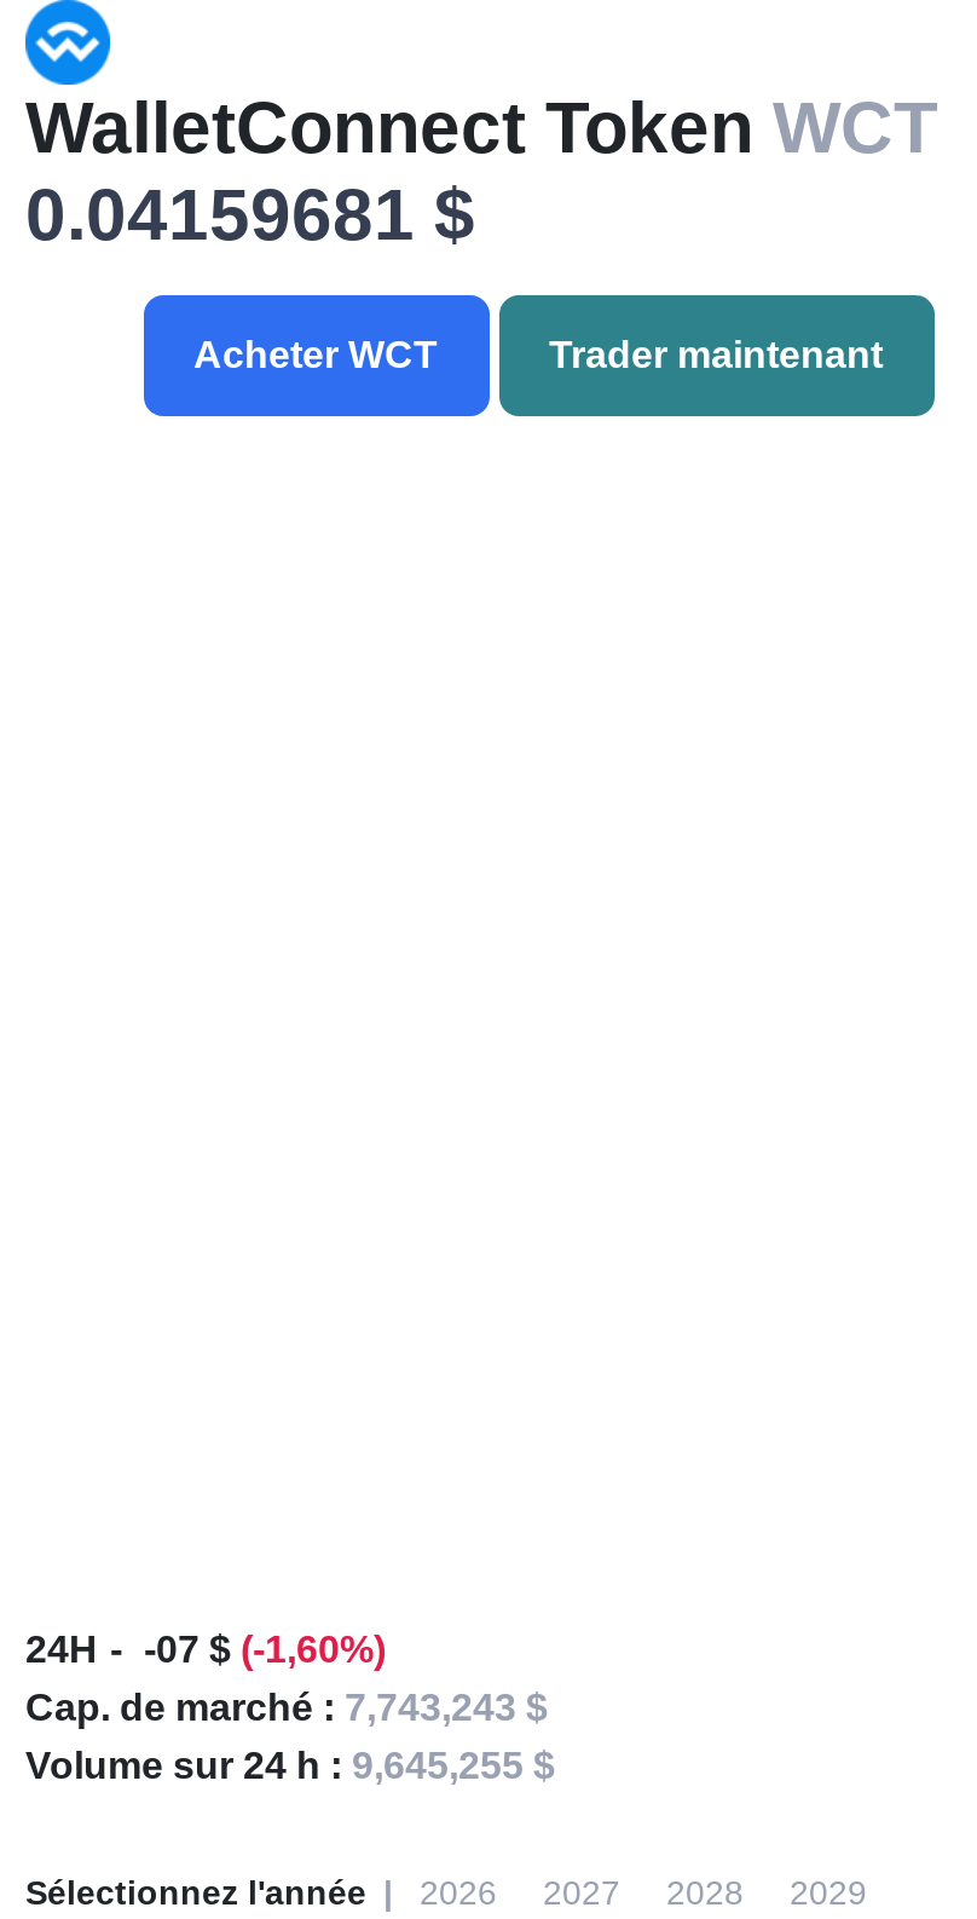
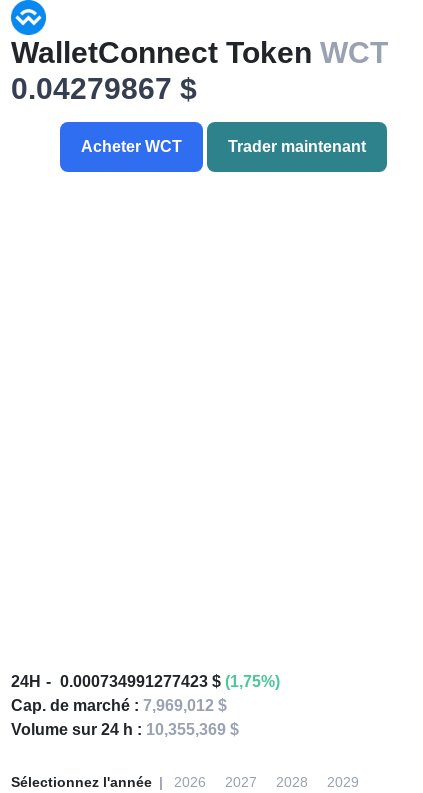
[25,174,475,254] 0.04159681 $ -> [11,72,197,105] 0.04279867 $
[25,1629,386,1670] 24H -07 $(-1,60%) -> [11,673,280,690] 24H 0.000734991277423 $(1,75%)
[25,1687,548,1728] Cap. de marché : 7,743,243 $ -> [11,697,227,714] Cap. de marché : 7,969,012 $
[25,1745,555,1786] Volume sur 24 h : 9,645,255 $ -> [11,721,239,738] Volume sur 24 h : 10,355,369 $

